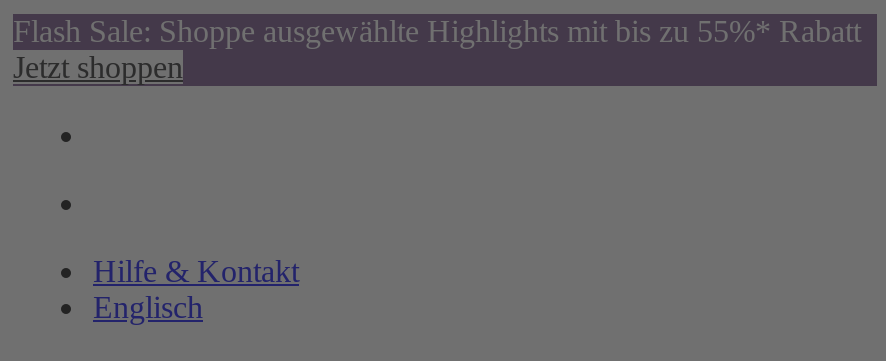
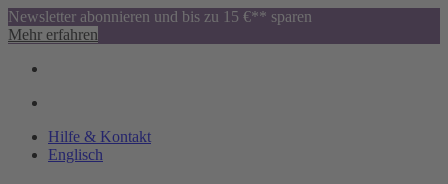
[13,14,861,84] Flash Sale: Shoppe ausgewählte Highlights mit bis zu 55%* Rabatt | Jetzt shoppen -> [8,8,312,43] Newsletter abonnieren und bis zu 15 €** sparen | Mehr erfahren

